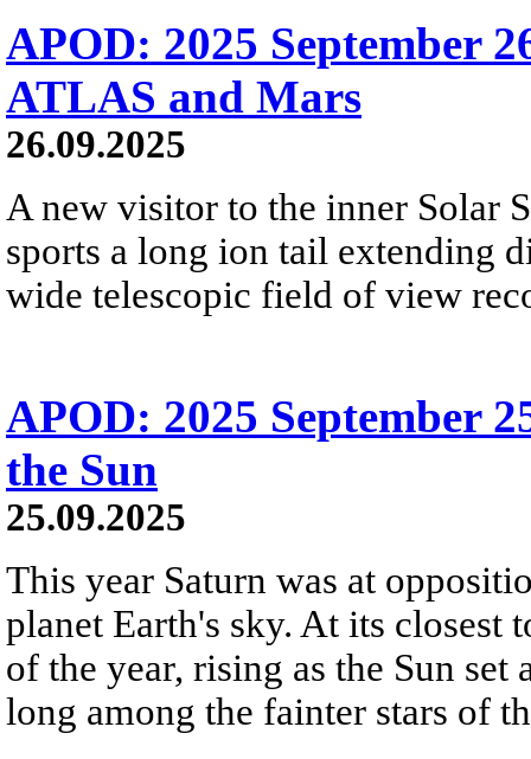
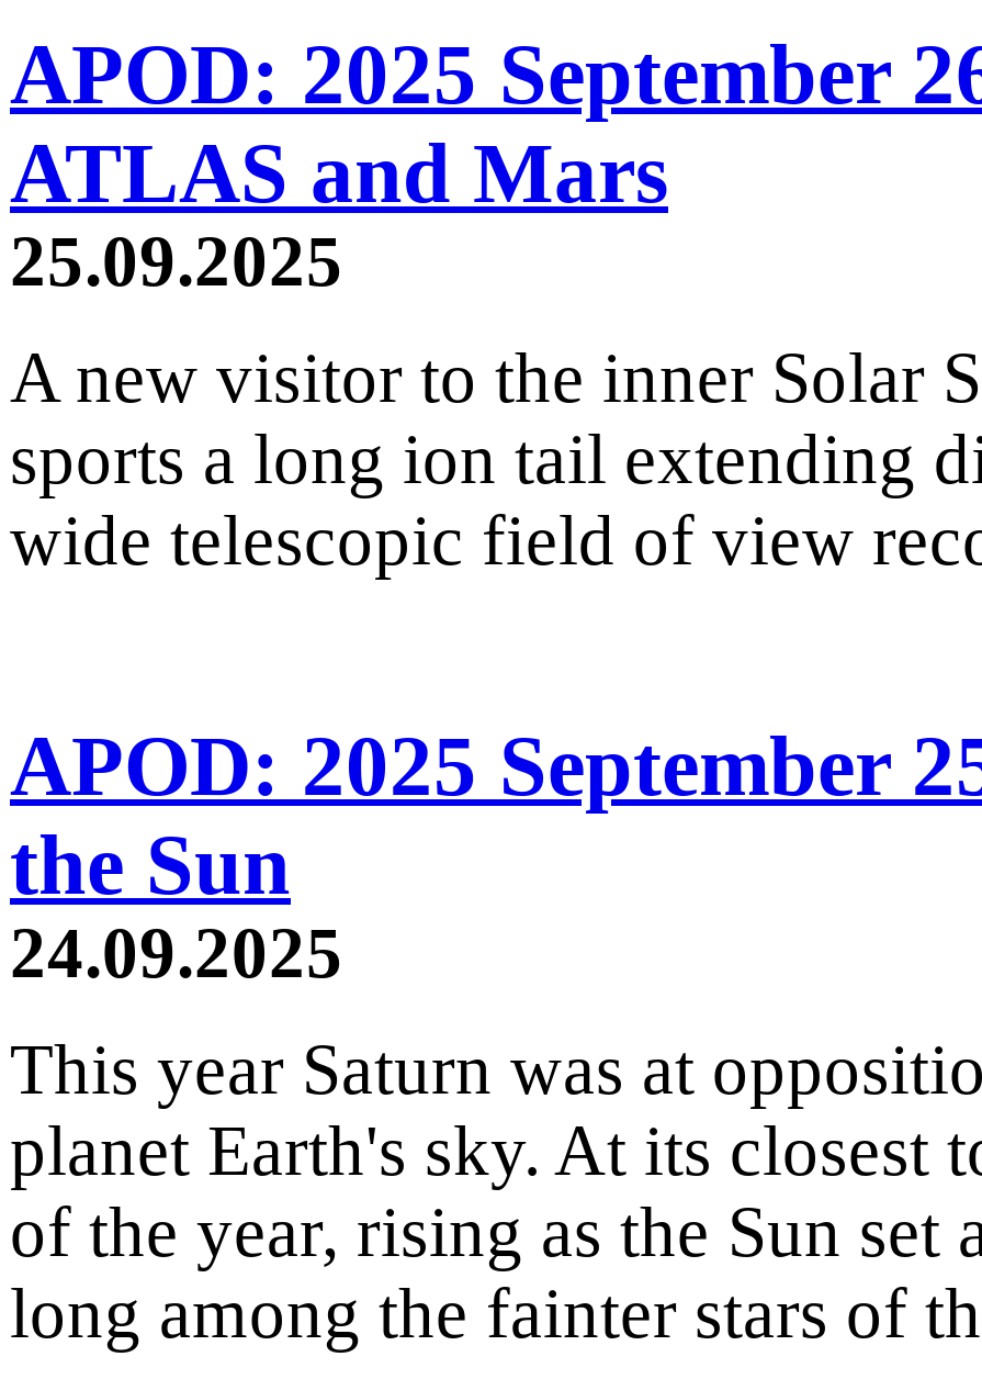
[6,123,186,166] 26.09.2025 -> [10,221,343,300] 25.09.2025
[6,496,186,539] 25.09.2025 -> [10,913,343,992] 24.09.2025

